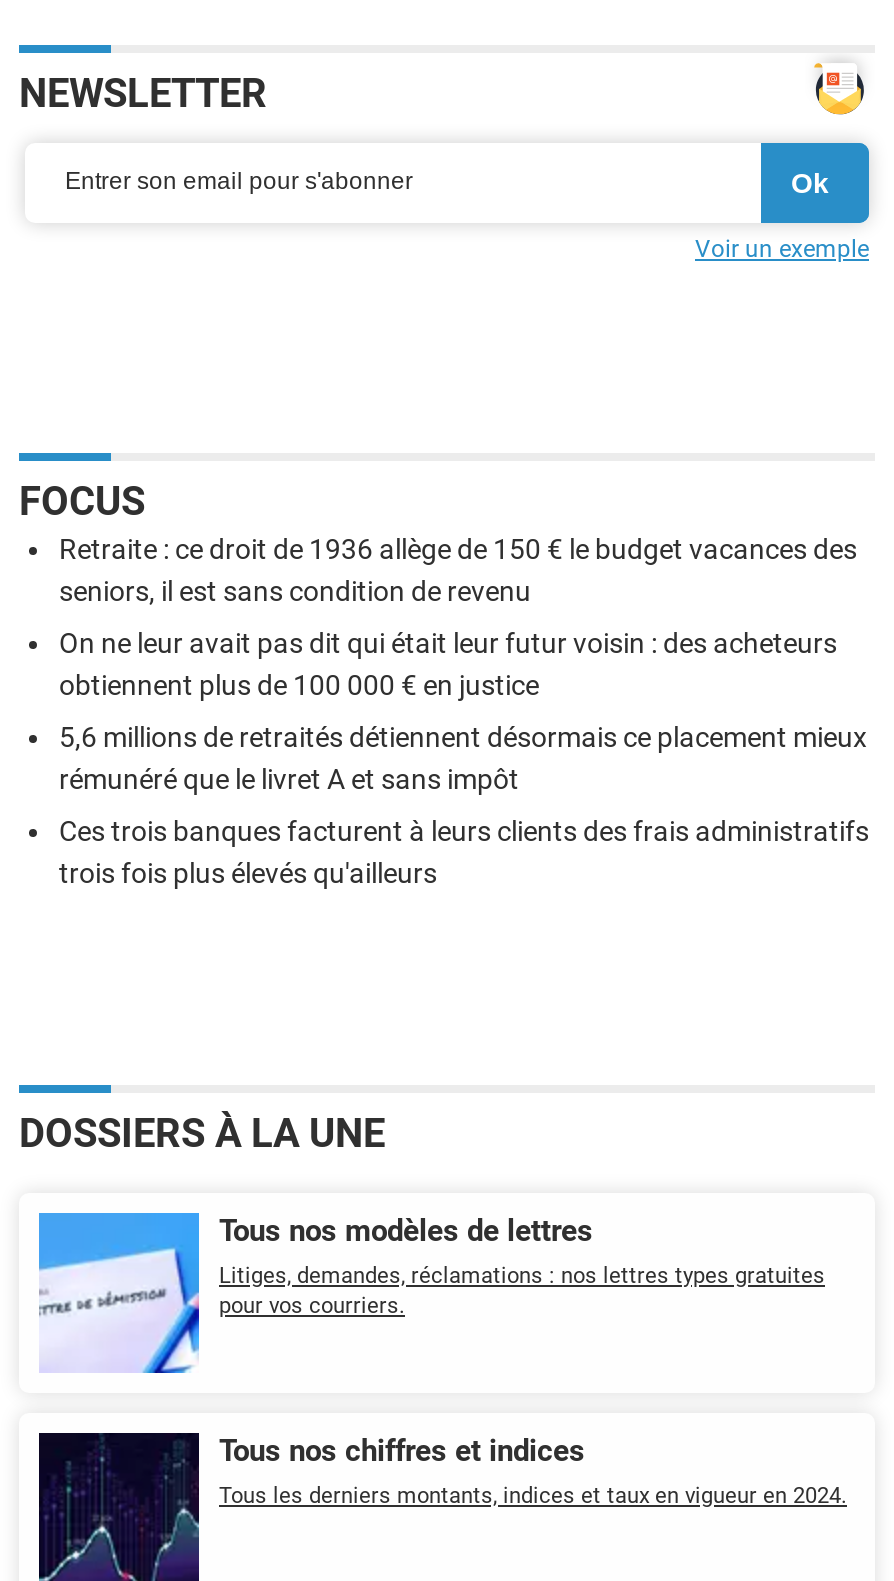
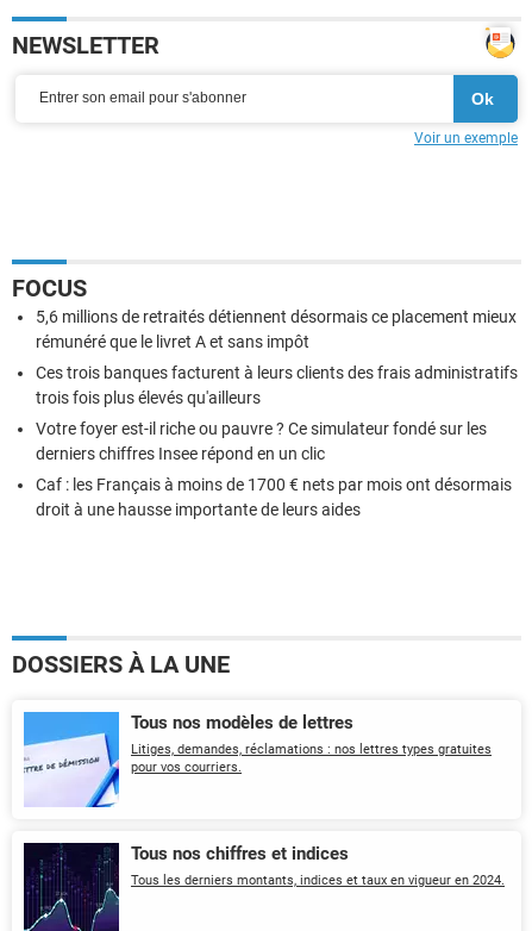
[59,532,857,700] Retraite : ce droit de 1936 allège de 150 € le budget vacances des | seniors, il est sans condition de revenu | On ne leur avait pas dit qui était leur futur voisin : des acheteurs | obtiennent plus de 100 000 € en justice -> none
moved [59,720,869,888] -> [36,307,518,407]: 5,6 millions de retraités détiennent désormais ce placement mieux | rémunéré que le livret A et sans impôt | Ces trois banques facturent à leurs clients des frais administratifs | trois fois plus élevés qu'ailleurs
none -> [36,419,512,519] Votre foyer est-il riche ou pauvre ? Ce simulateur fondé sur les | derniers chiffres Insee répond en un clic | Caf : les Français à moins de 1700 € nets par mois ont désormais | droit à une hausse importante de leurs aides

